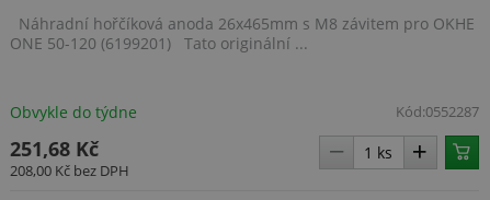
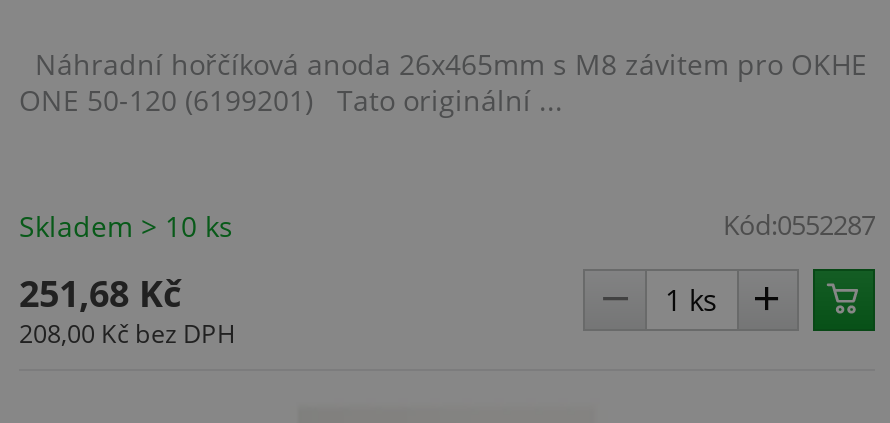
[10,102,137,122] Obvykle do týdne -> [19,207,233,245] Skladem > 10 ks

